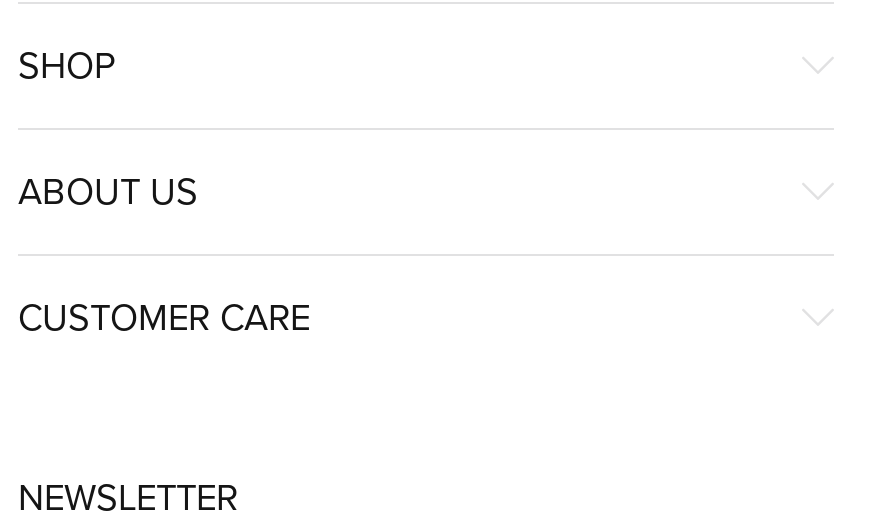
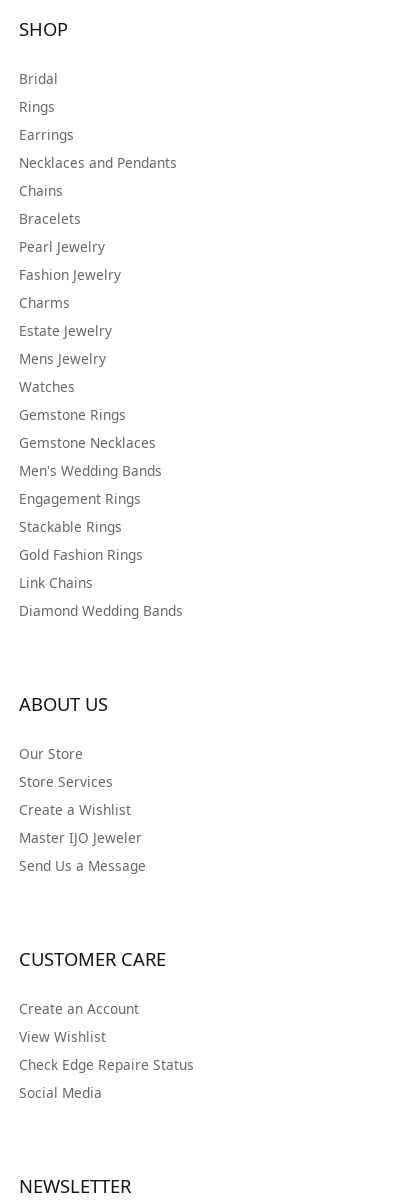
none -> [19,69,183,620] Bridal | Rings | Earrings | Necklaces and Pendants | Chains | Bracelets | Pearl Jewelry | Fashion Jewelry | Charms | Estate Jewelry | Mens Jewelry | Watches | Gemstone Rings | Gemstone Necklaces | Men's Wedding Bands | Engagement Rings | Stackable Rings | Gold Fashion Rings | Link Chains | Diamond Wedding Bands
none -> [19,744,146,875] Our Store | Store Services | Create a Wishlist | Master IJO Jeweler | Send Us a Message
none -> [19,999,194,1102] Create an Account | View Wishlist | Check Edge Repaire Status | Social Media

